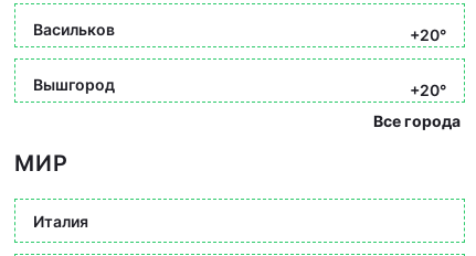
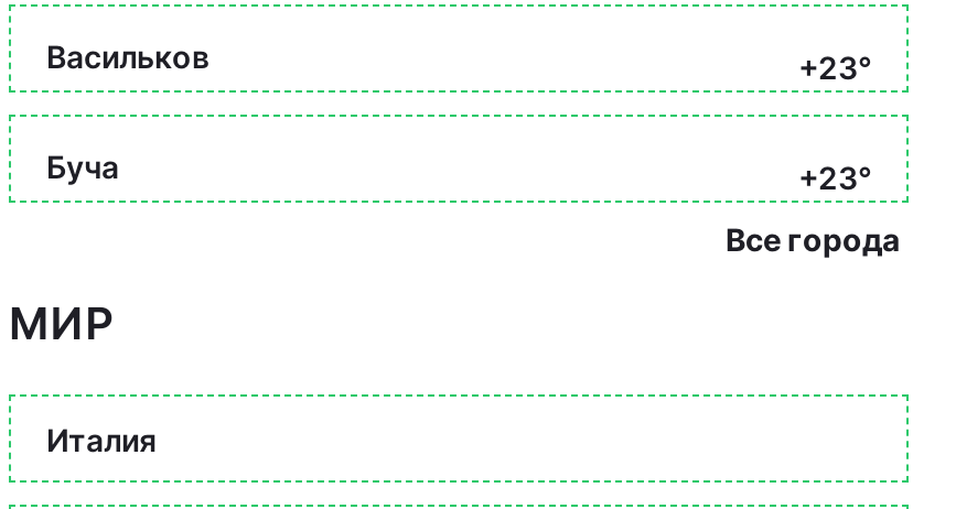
[410,25,446,44] +20° -> [798,48,871,86] +23°
[33,74,446,99] Вышгород | +20° -> [46,147,871,196] Буча | +23°

